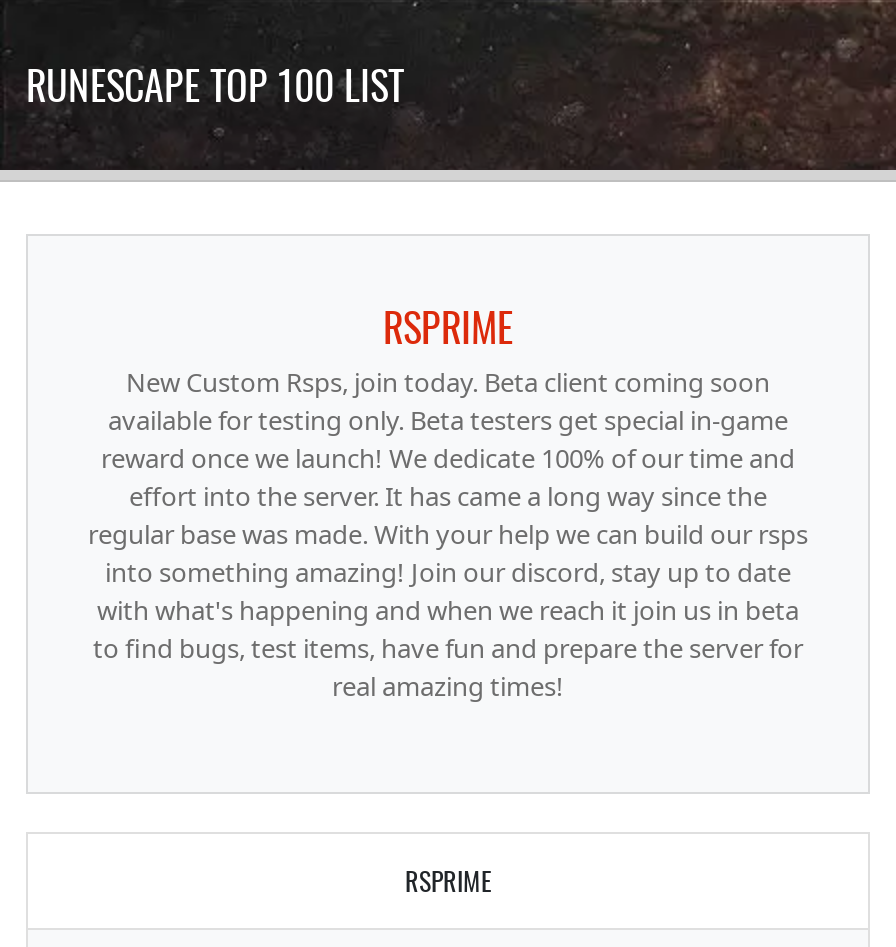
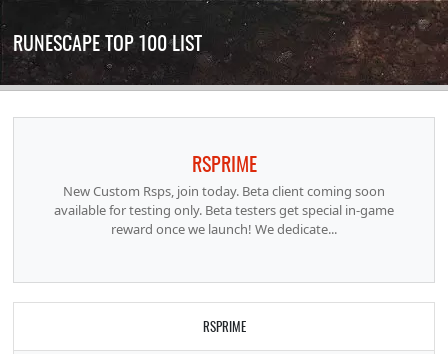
[88,440,808,704] reward once we launch! We dedicate 100% of our time and | effort into the server. It has came a long way since the | regular base was made. With your help we can build our rsps | into something amazing! Join our discord, stay up to date | with what's happening and when we reach it join us in beta | to find bugs, test items, have fun and prepare the server for | real amazing times! -> [111,220,337,238] reward once we launch! We dedicate...

